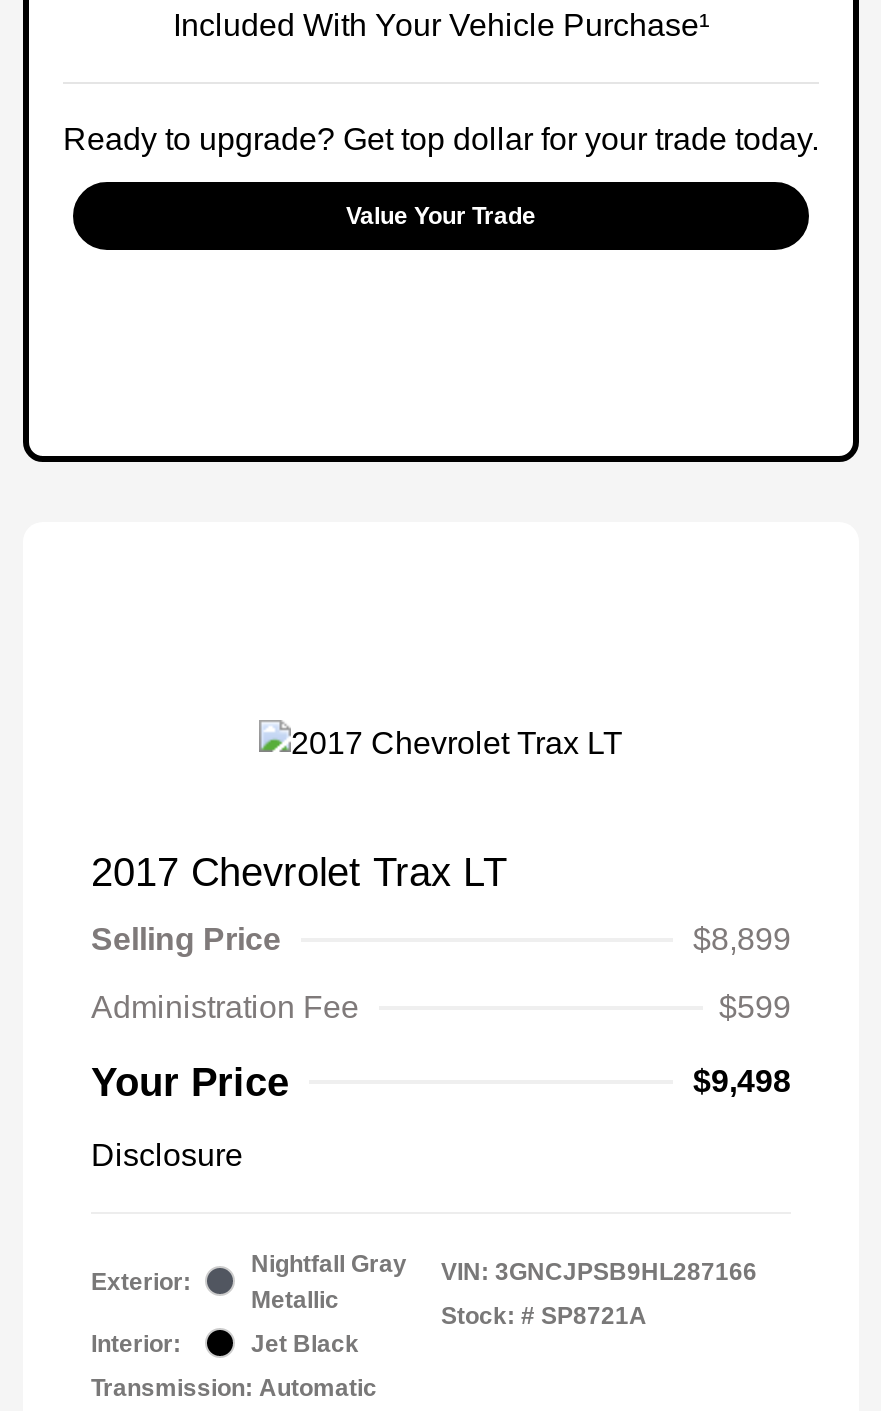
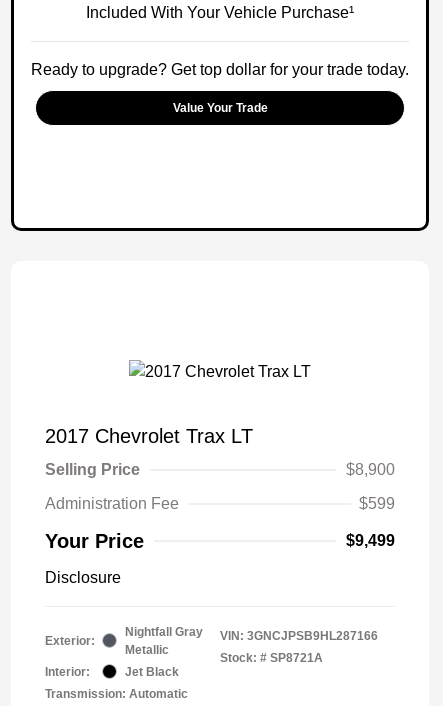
[693,921,791,955] $8,899 -> [346,461,395,478] $8,900
[693,1063,791,1097] $9,498 -> [346,532,395,549] $9,499

